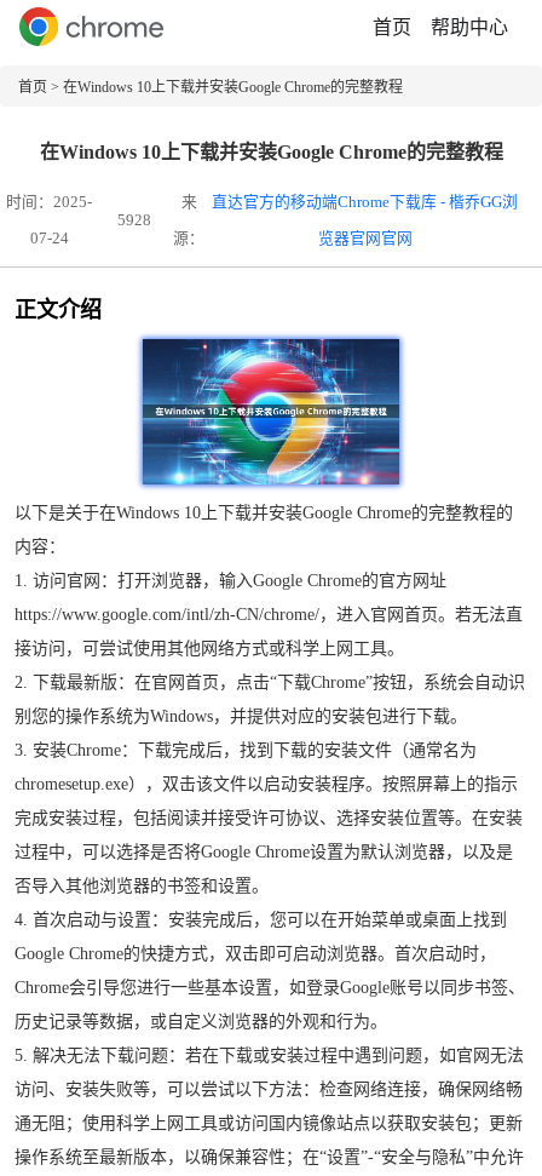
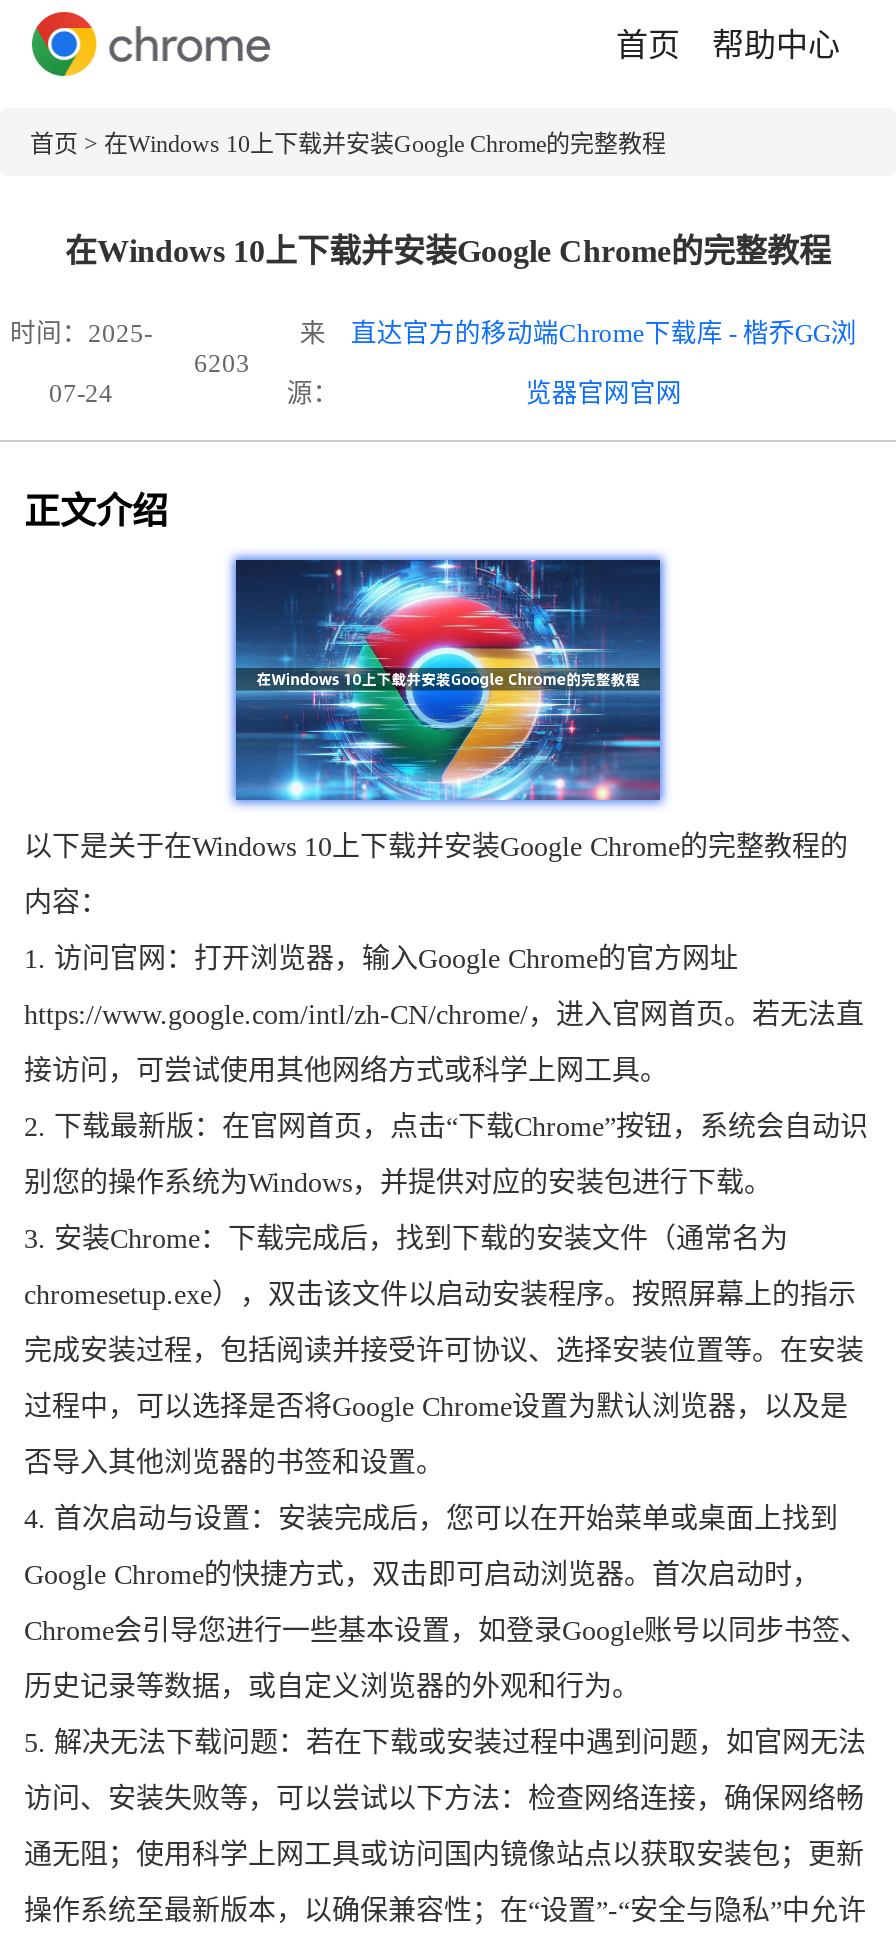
[117,212,151,229] 5928 -> [194,350,250,378] 6203

